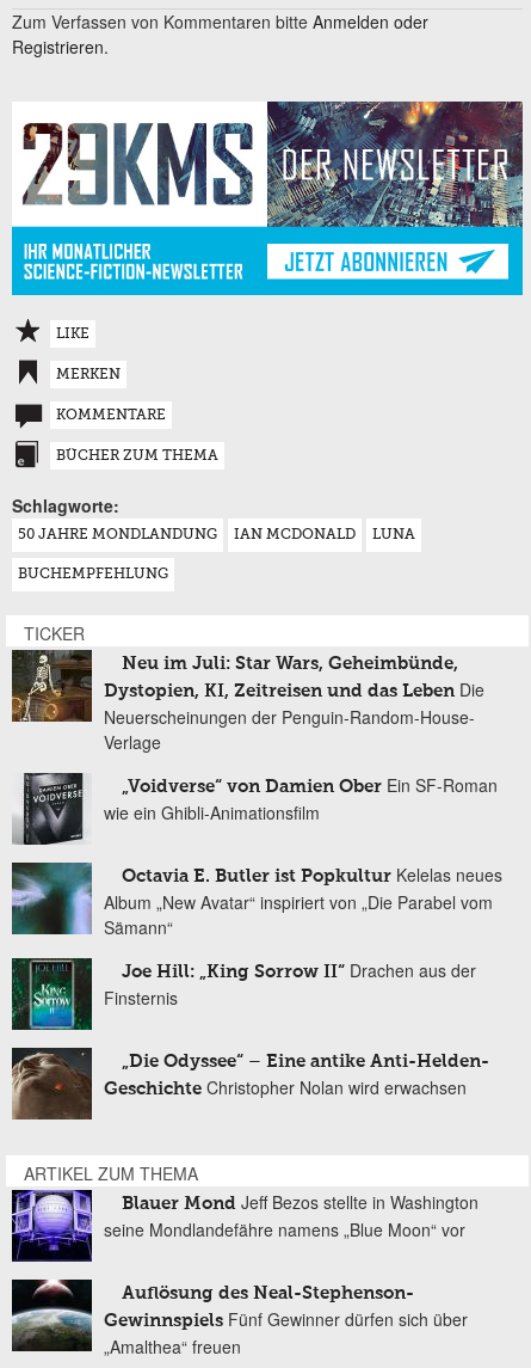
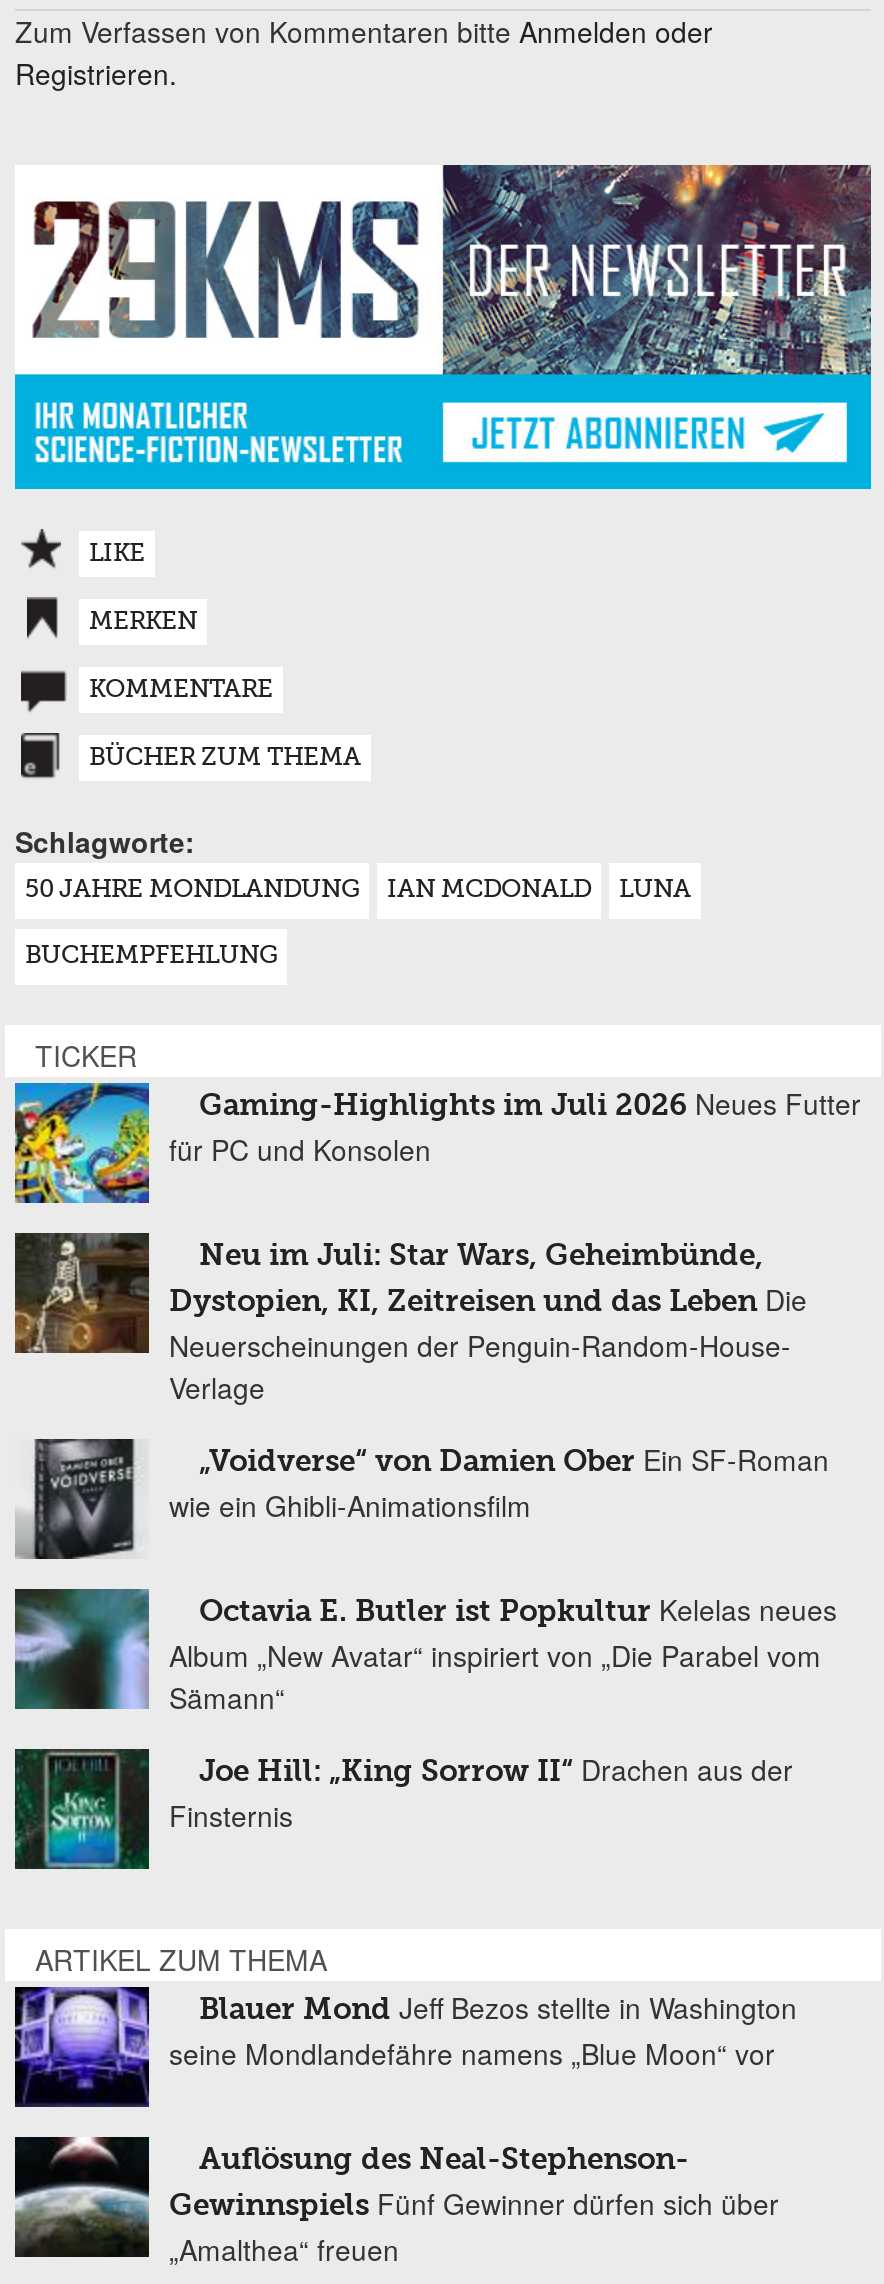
moved [10,649,502,1009] -> [11,1231,837,1835]: [image] | Neu im Juli: Star Wars, Geheimbünde, | Dystopien, KI, Zeitreisen und das Leben Die | ... | Joe Hill: „King Sorrow II“ Drachen aus der | Finsternis
none -> [13,1081,861,1205] [image] | Gaming-Highlights im Juli 2026 Neues Futter | für PC und Konsolen
[11,1049,489,1121] [image] | „Die Odyssee“ – Eine antike Anti-Helden- | Geschichte Christopher Nolan wird erwachsen -> none

